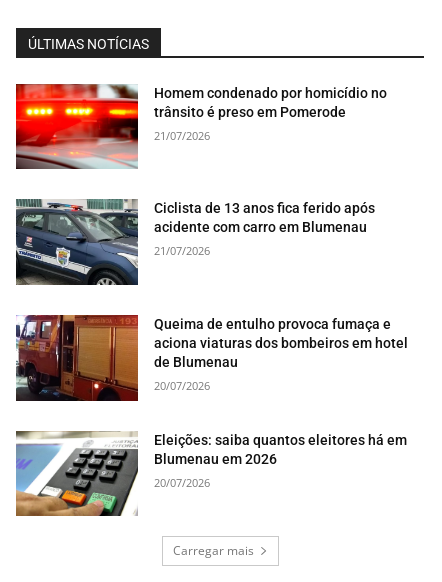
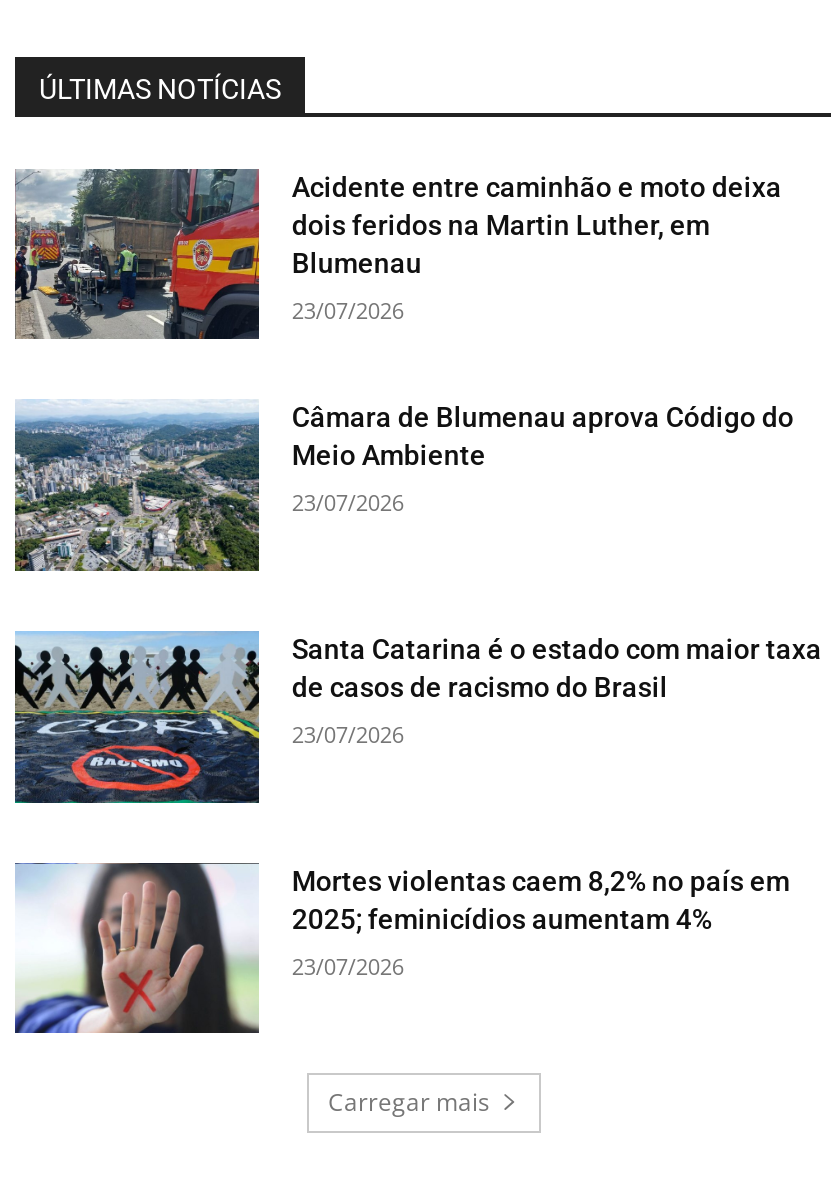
[15,83,387,169] [image] | Homem condenado por homicídio no | trânsito é preso em Pomerode -> [13,167,782,341] [image] | Acidente entre caminhão e moto deixa | dois feridos na Martin Luther, em | Blumenau
[154,127,210,142] 21/07/2026 -> [292,294,404,324] 23/07/2026
[15,198,375,285] [image] | Ciclista de 13 anos fica ferido após | acidente com carro em Blumenau -> [13,399,794,573] [image] | Câmara de Blumenau aprova Código do | Meio Ambiente
[154,243,210,258] 21/07/2026 -> [292,487,404,517] 23/07/2026
[15,314,408,402] [image] | Queima de entulho provoca fumaça e | aciona viaturas dos bombeiros em hotel | de Blumenau -> [13,629,822,805] [image] | Santa Catarina é o estado com maior taxa | de casos de racismo do Brasil
[154,378,210,393] 20/07/2026 -> [292,719,404,749] 23/07/2026
[15,430,407,517] [image] | Eleições: saiba quantos eleitores há em | Blumenau em 2026 -> [13,861,790,1035] [image] | Mortes violentas caem 8,2% no país em | 2025; feminicídios aumentam 4%
[154,475,210,490] 20/07/2026 -> [292,950,404,980] 23/07/2026

